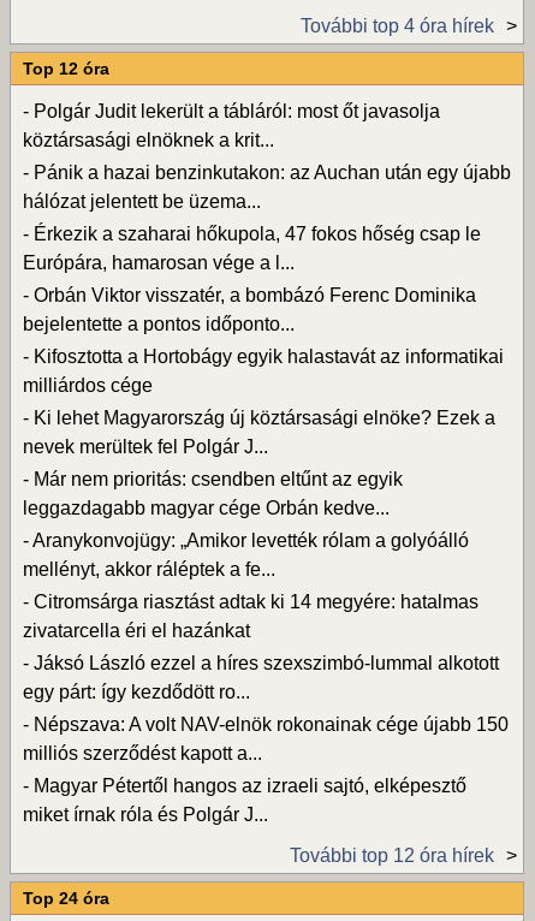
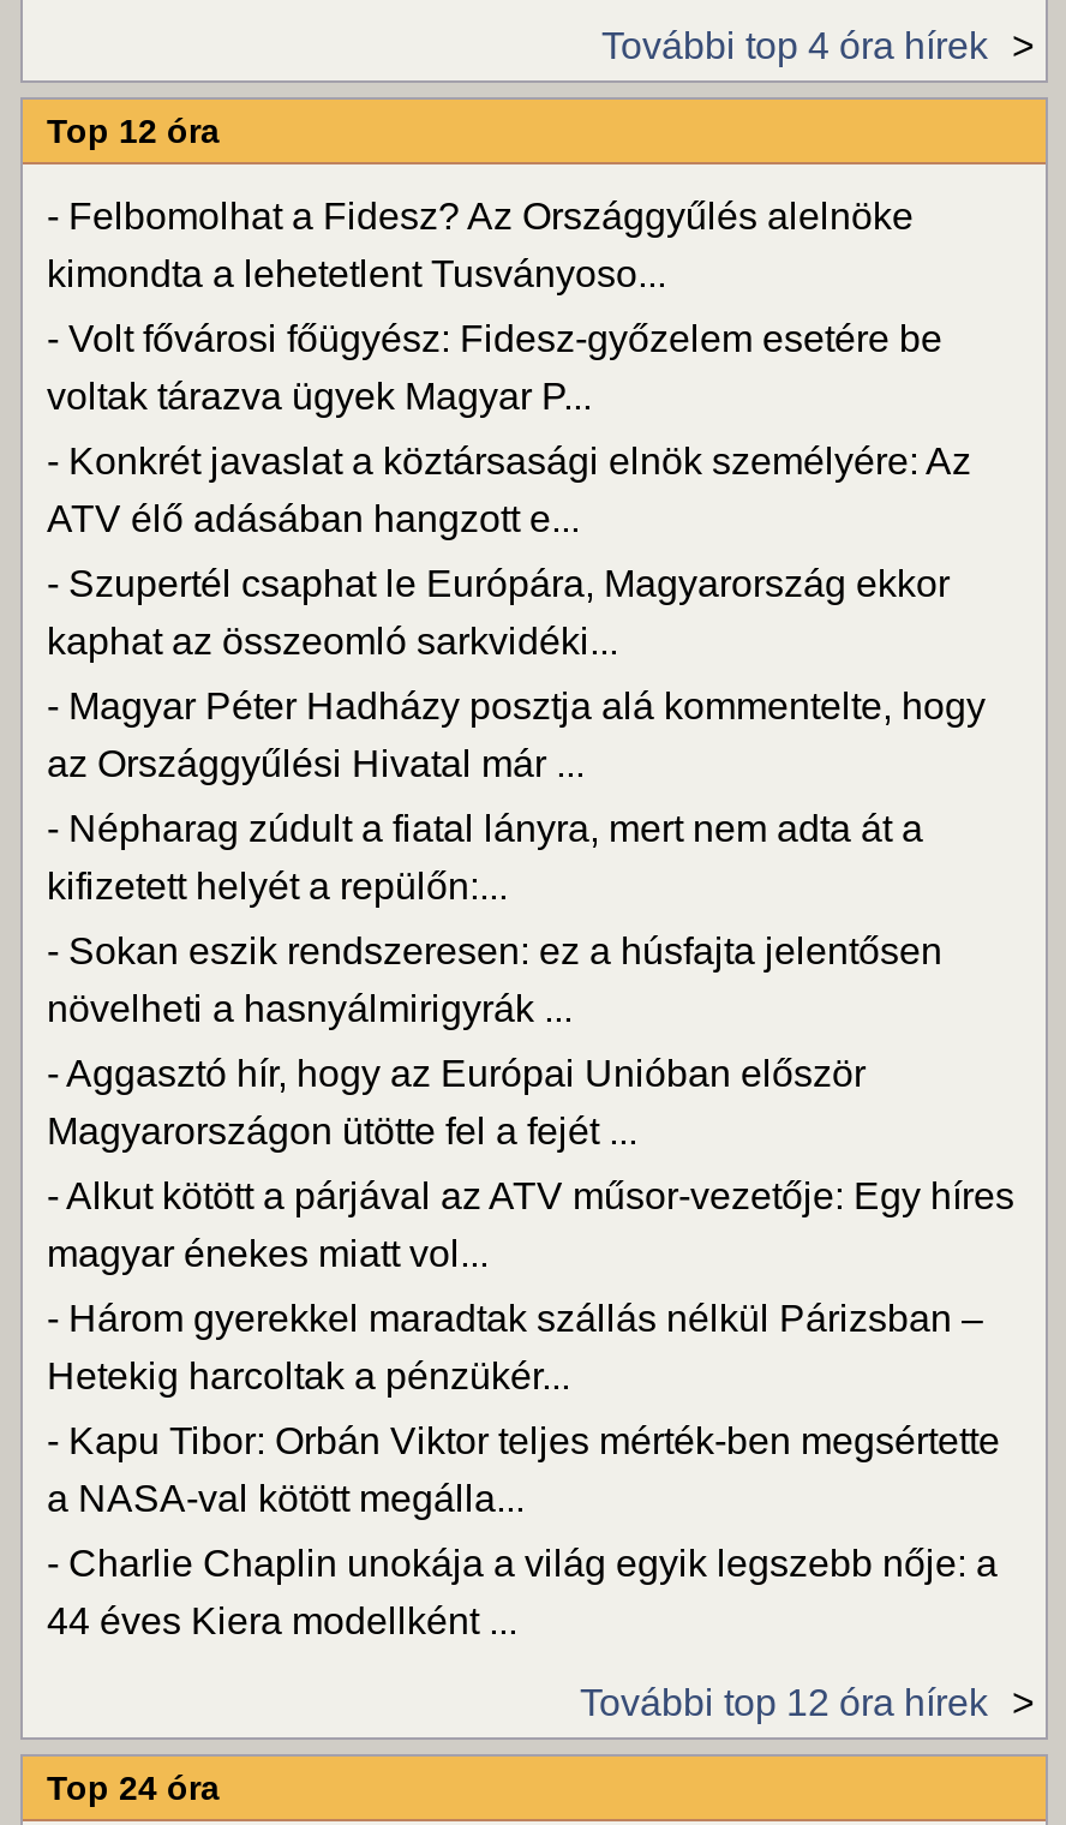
[23,101,440,150] - Polgár Judit lekerült a tábláról: most őt javasolja | köztársasági elnöknek a krit... -> [47,196,914,294] - Felbomolhat a Fidesz? Az Országgyűlés alelnöke | kimondta a lehetetlent Tusványoso...
[23,162,511,212] - Pánik a hazai benzinkutakon: az Auchan után egy újabb | hálózat jelentett be üzema... -> [47,318,942,417] - Volt fővárosi főügyész: Fidesz-győzelem esetére be | voltak tárazva ügyek Magyar P...
[23,224,481,273] - Érkezik a szaharai hőkupola, 47 fokos hőség csap le | Európára, hamarosan vége a l... -> [47,441,971,539] - Konkrét javaslat a köztársasági elnök személyére: Az | ATV élő adásában hangzott e...
[23,285,476,334] - Orbán Viktor visszatér, a bombázó Ferenc Dominika | bejelentette a pontos időponto... -> [47,563,950,662] - Szupertél csaphat le Európára, Magyarország ekkor | kaphat az összeomló sarkvidéki...
[23,346,504,396] - Kifosztotta a Hortobágy egyik halastavát az informatikai | milliárdos cége -> [47,686,986,784] - Magyar Péter Hadházy posztja alá kommentelte, hogy | az Országgyűlési Hivatal már ...
[23,408,495,457] - Ki lehet Magyarország új köztársasági elnöke? Ezek a | nevek merültek fel Polgár J... -> [47,808,923,906] - Népharag zúdult a fiatal lányra, mert nem adta át a | kifizetett helyét a repülőn:...
[23,469,403,518] - Már nem prioritás: csendben eltűnt az egyik | leggazdagabb magyar cége Orbán kedve... -> [47,931,942,1029] - Sokan eszik rendszeresen: ez a húsfajta jelentősen | növelheti a hasnyálmirigyrák ...
[23,530,469,580] - Aranykonvojügy: „Amikor levették rólam a golyóálló | mellényt, akkor ráléptek a fe... -> [47,1053,866,1151] - Aggasztó hír, hogy az Európai Unióban először | Magyarországon ütötte fel a fejét ...
[23,592,478,641] - Citromsárga riasztást adtak ki 14 megyére: hatalmas | zivatarcella éri el hazánkat -> [47,1175,1014,1274] - Alkut kötött a párjával az ATV műsor-vezetője: Egy híres | magyar énekes miatt vol...
[23,653,499,702] - Jáksó László ezzel a híres szexszimbó-lummal alkotott | egy párt: így kezdődött ro... -> [47,1298,983,1396] - Három gyerekkel maradtak szállás nélkül Párizsban – | Hetekig harcoltak a pénzükér...
[23,714,509,763] - Népszava: A volt NAV-elnök rokonainak cége újabb 150 | milliós szerződést kapott a... -> [47,1420,1000,1519] - Kapu Tibor: Orbán Viktor teljes mérték-ben megsértette | a NASA-val kötött megálla...
[23,776,466,825] - Magyar Pétertől hangos az izraeli sajtó, elképesztő | miket írnak róla és Polgár J... -> [47,1543,998,1641] - Charlie Chaplin unokája a világ egyik legszebb nője: a | 44 éves Kiera modellként ...

